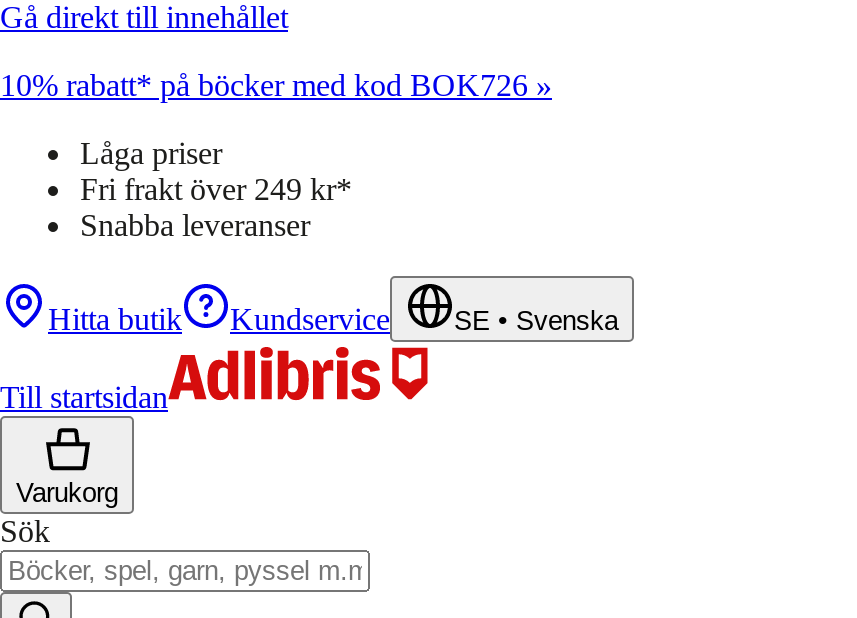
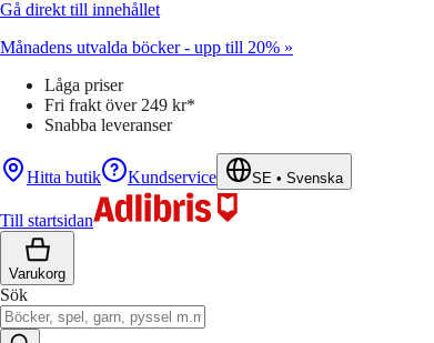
[0,68,552,102] 10% rabatt* på böcker med kod BOK726 » -> [0,38,293,57] Månadens utvalda böcker - upp till 20% »

